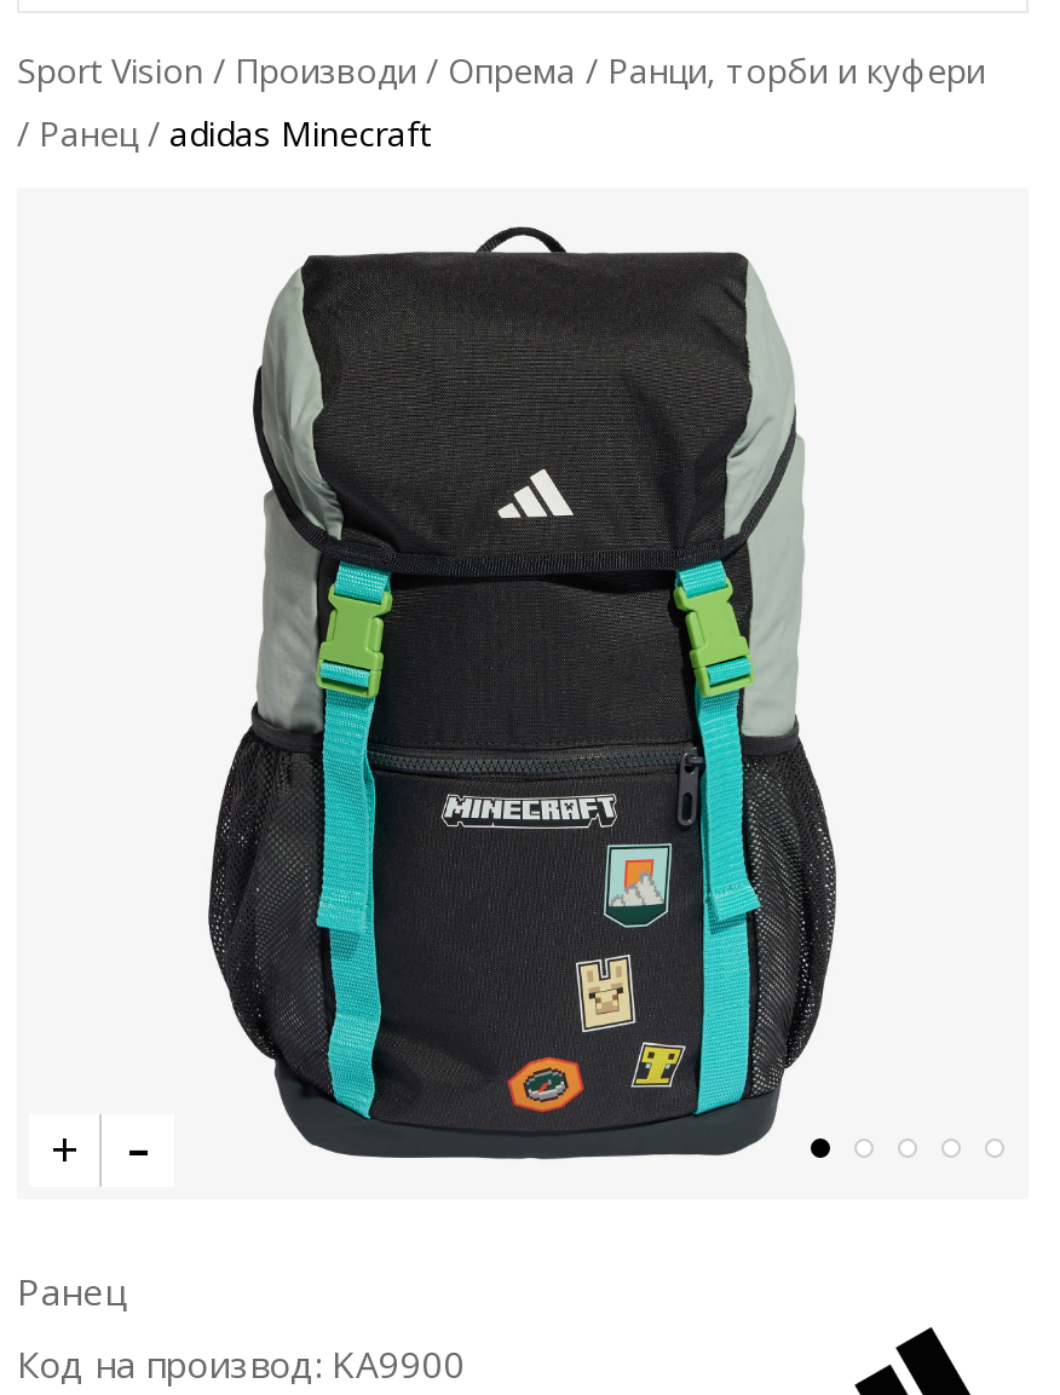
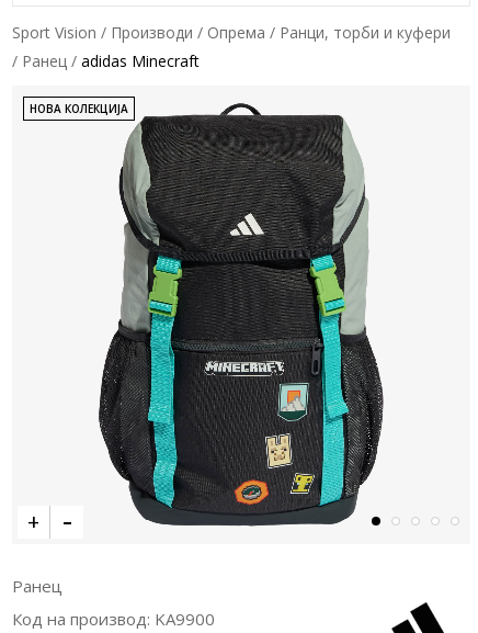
none -> [30,101,128,116] НОВА КОЛЕКЦИЈА

